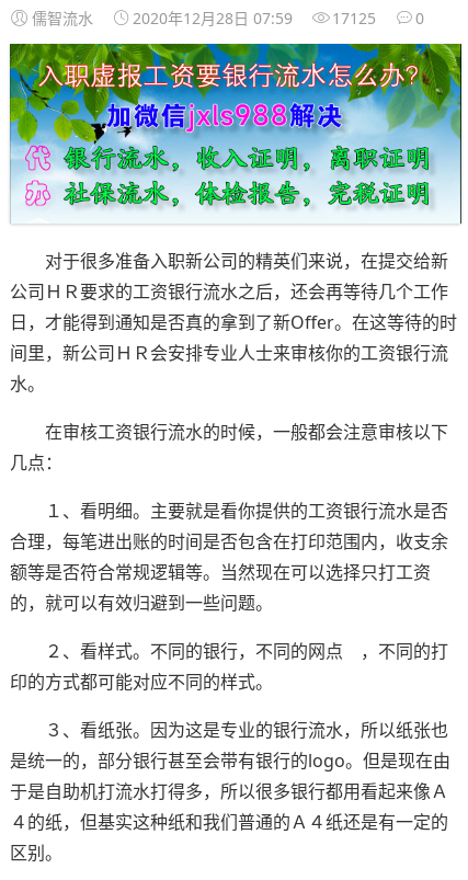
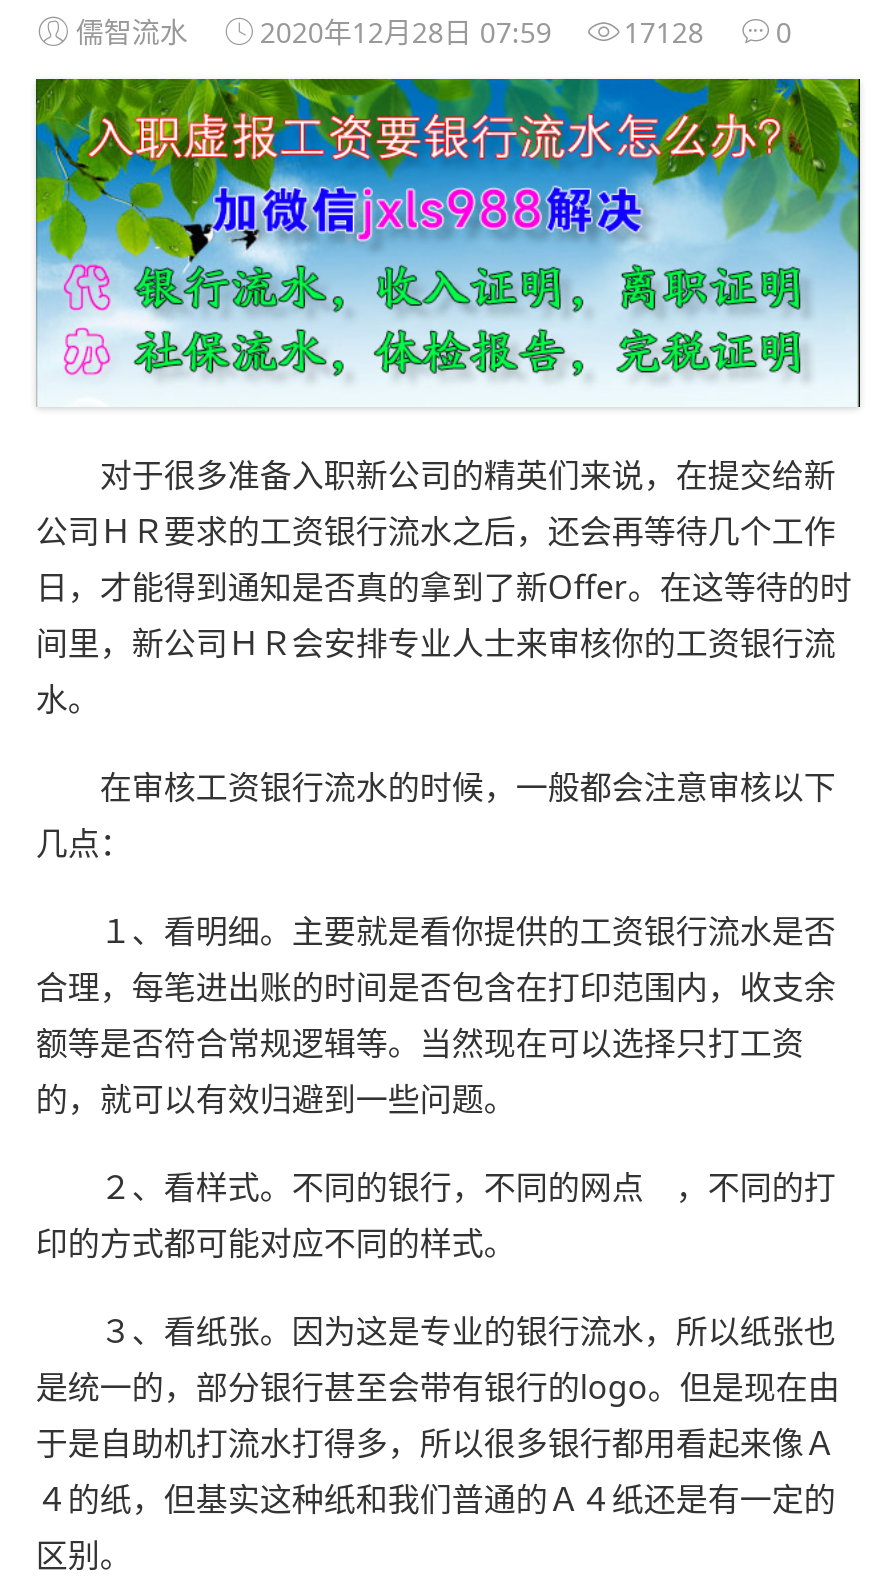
[32,8,424,28] 儒智流水 2020年12月28日 07:59 17125 0 -> [76,13,792,51] 儒智流水 2020年12月28日 07:59 17128 0

